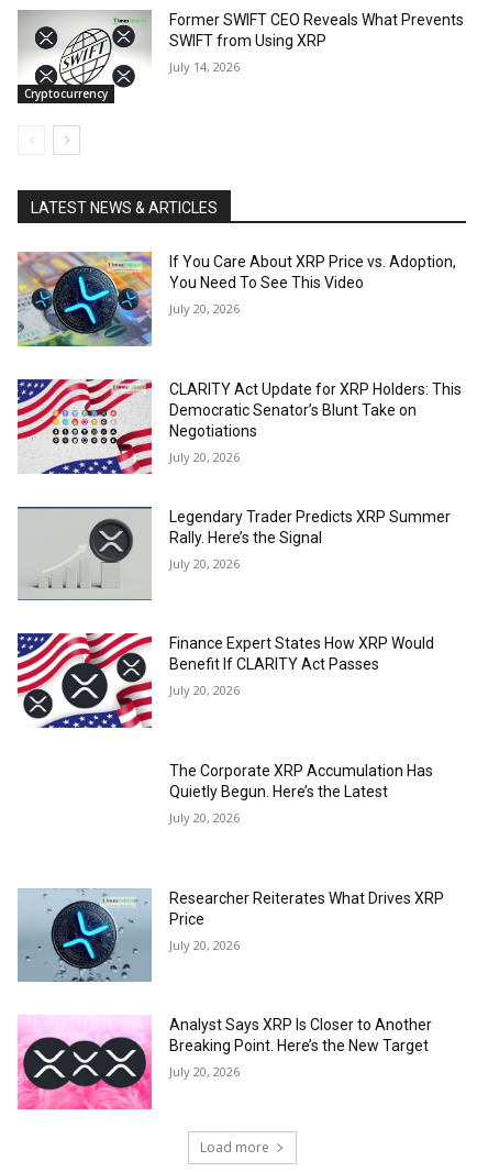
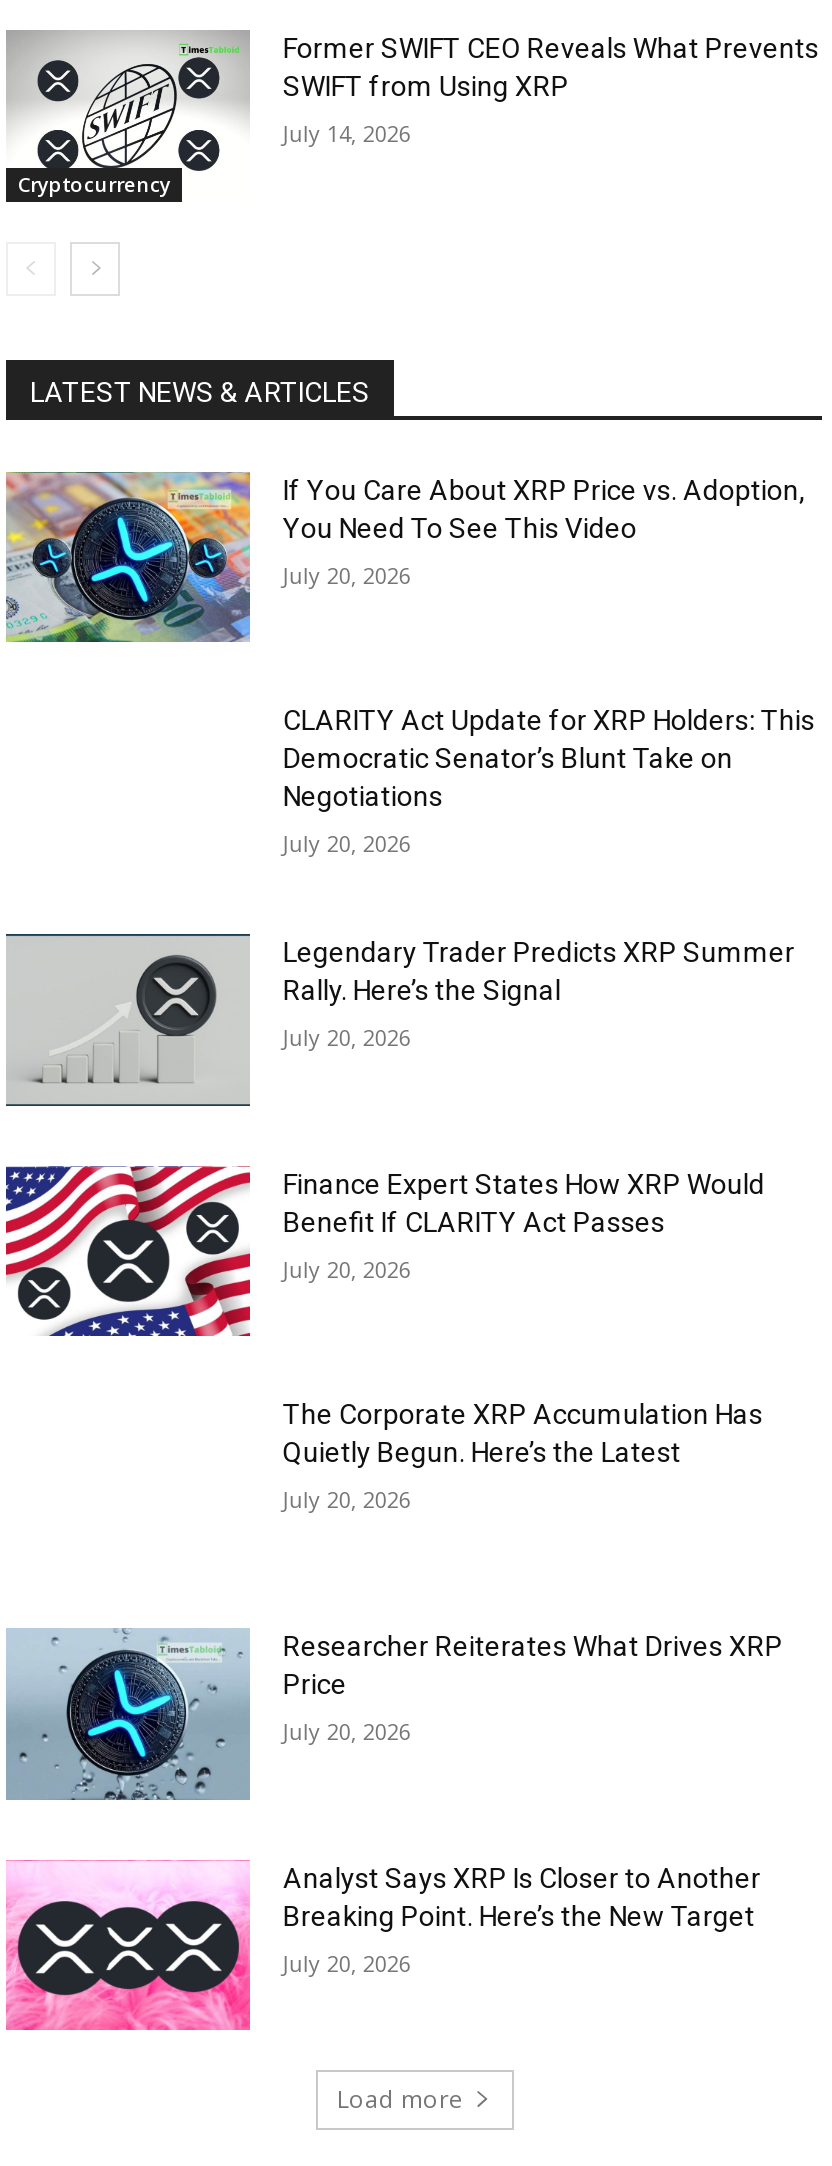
[16,378,153,475] [image] -> none

